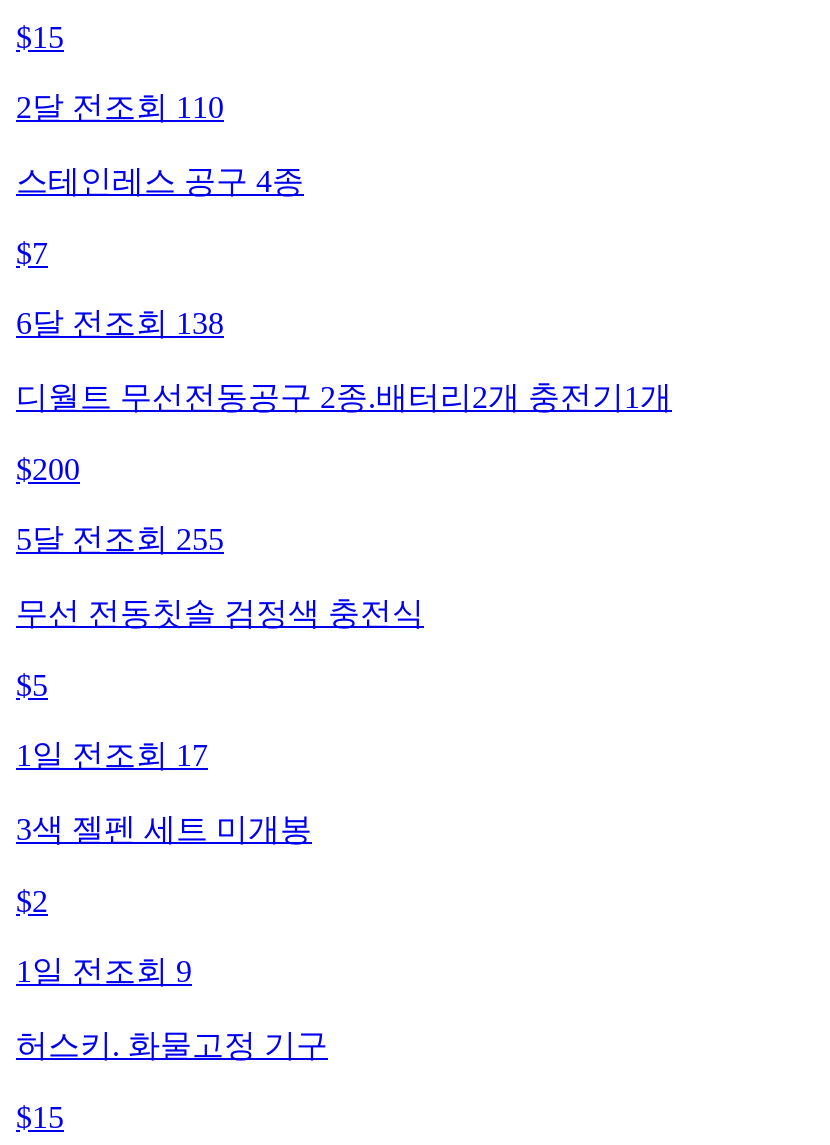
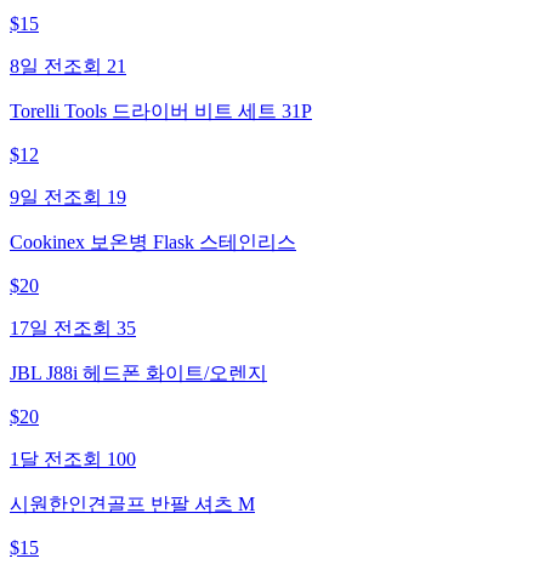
[16,89,672,1061] 2달 전 조회 110 | 스테인레스 공구 4종 | $7 | 6달 전 조회 138 | 디월트 무선전동공구 2종.배터리2개 충전기1개 | $200 | 5달 전 조회 255 | 무선 전동칫솔 검정색 충전식 | $5 | 1일 전 조회 17 | 3색 젤펜 세트 미개봉 | $2 | 1일 전 조회 9 | 허스키. 화물고정 기구 -> [10,55,312,514] 8일 전 조회 21 | Torelli Tools 드라이버 비트 세트 31P | $12 | 9일 전 조회 19 | Cookinex 보온병 Flask 스테인리스 | $20 | 17일 전 조회 35 | JBL J88i 헤드폰 화이트/오렌지 | $20 | 1달 전 조회 100 | 시원한인견골프 반팔 셔츠 M

